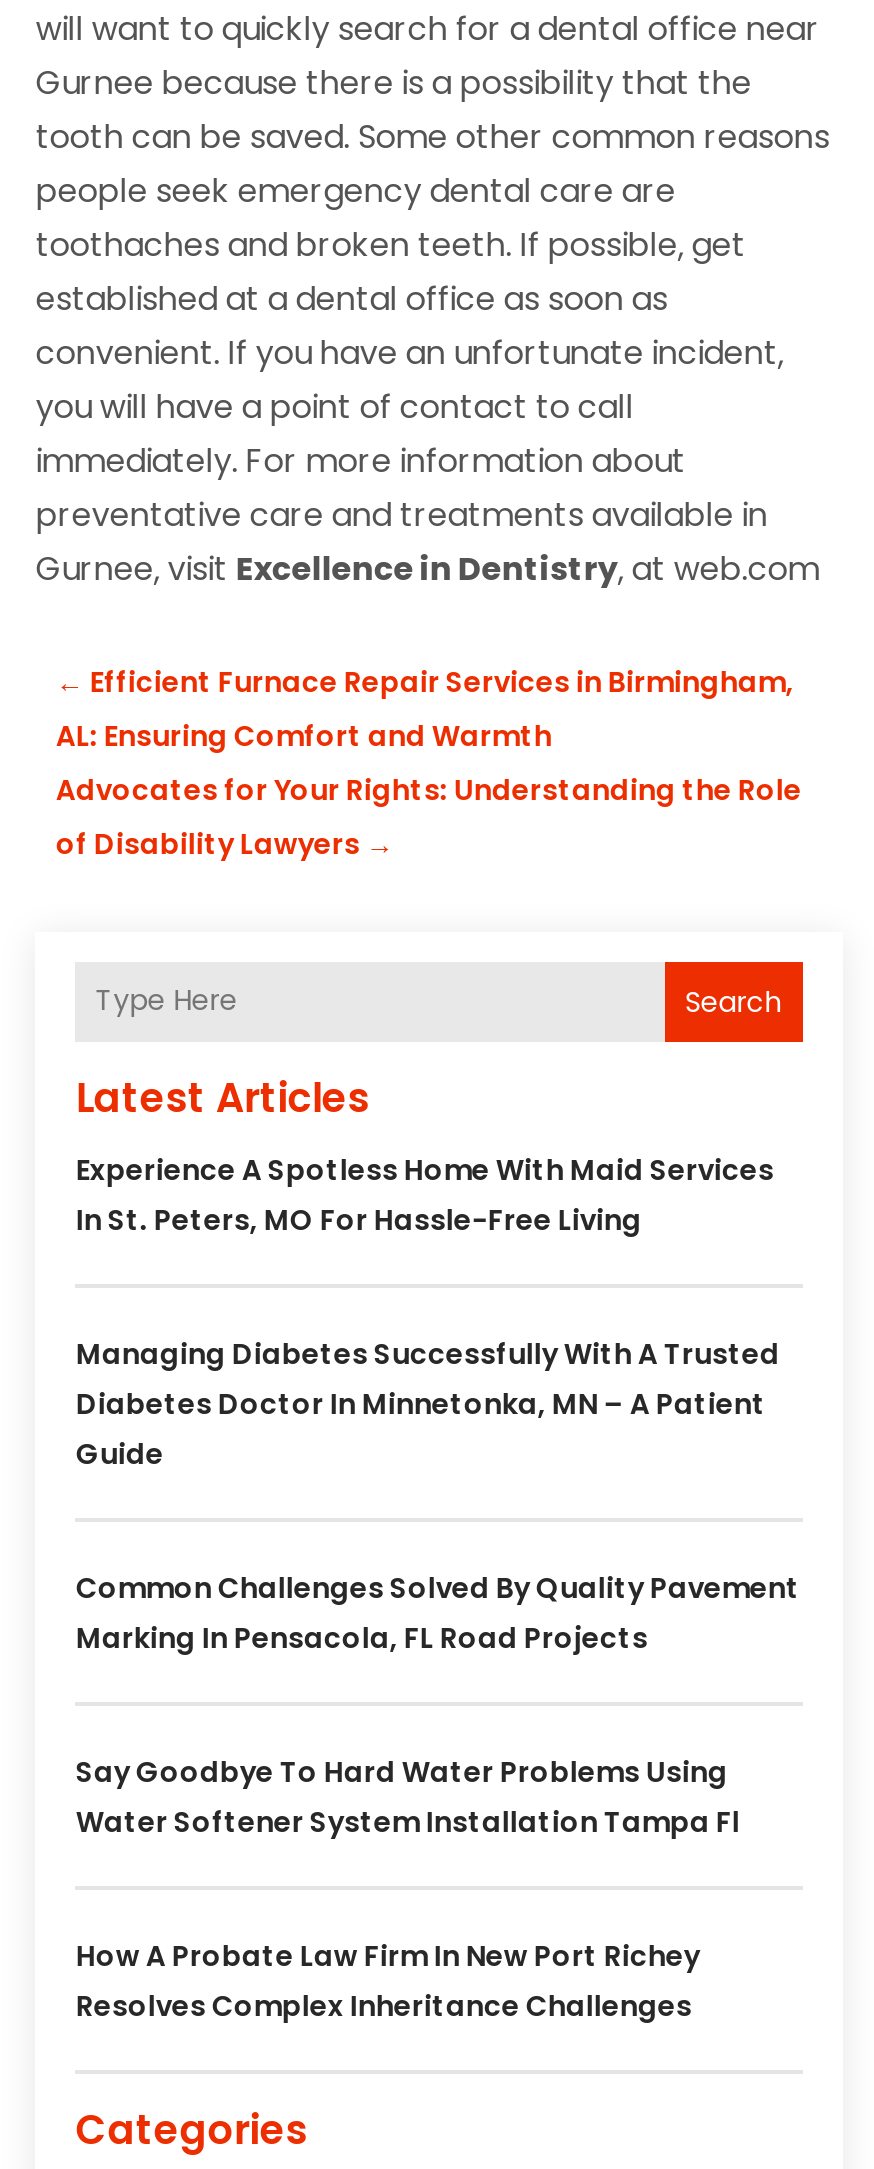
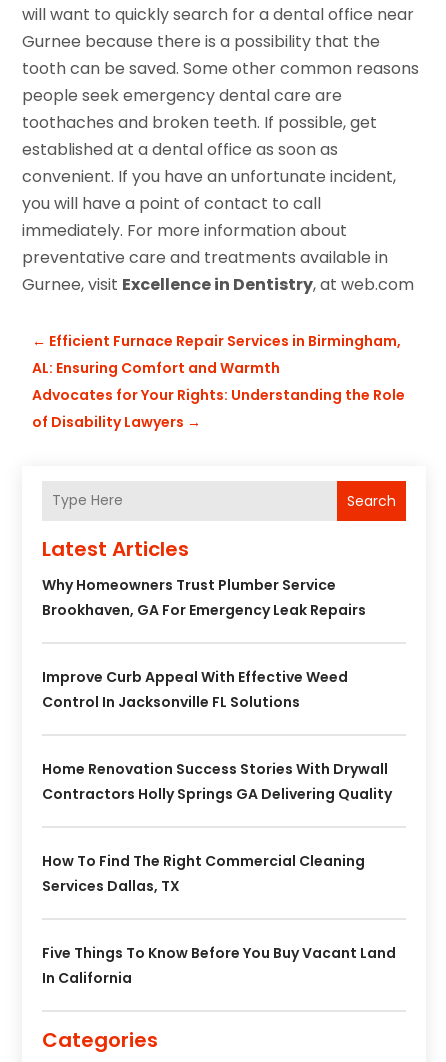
[76,1150,774,1240] Experience A Spotless Home With Maid Services | In St. Peters, MO For Hassle-Free Living -> [42,575,366,620] Why Homeowners Trust Plumber Service | Brookhaven, GA For Emergency Leak Repairs
[76,1334,780,1474] Managing Diabetes Successfully With A Trusted | Diabetes Doctor In Minnetonka, MN – A Patient | Guide -> [42,667,348,712] Improve Curb Appeal With Effective Weed | Control In Jacksonville FL Solutions
[76,1568,800,1658] Common Challenges Solved By Quality Pavement | Marking In Pensacola, FL Road Projects -> [42,759,392,804] Home Renovation Success Stories With Drywall | Contractors Holly Springs GA Delivering Quality
[76,1752,740,1842] Say Goodbye To Hard Water Problems Using | Water Softener System Installation Tampa Fl -> [42,851,365,896] How To Find The Right Commercial Cleaning | Services Dallas, TX
[76,1936,700,2026] How A Probate Law Firm In New Port Richey | Resolves Complex Inheritance Challenges -> [42,943,396,988] Five Things To Know Before You Buy Vacant Land | In California

